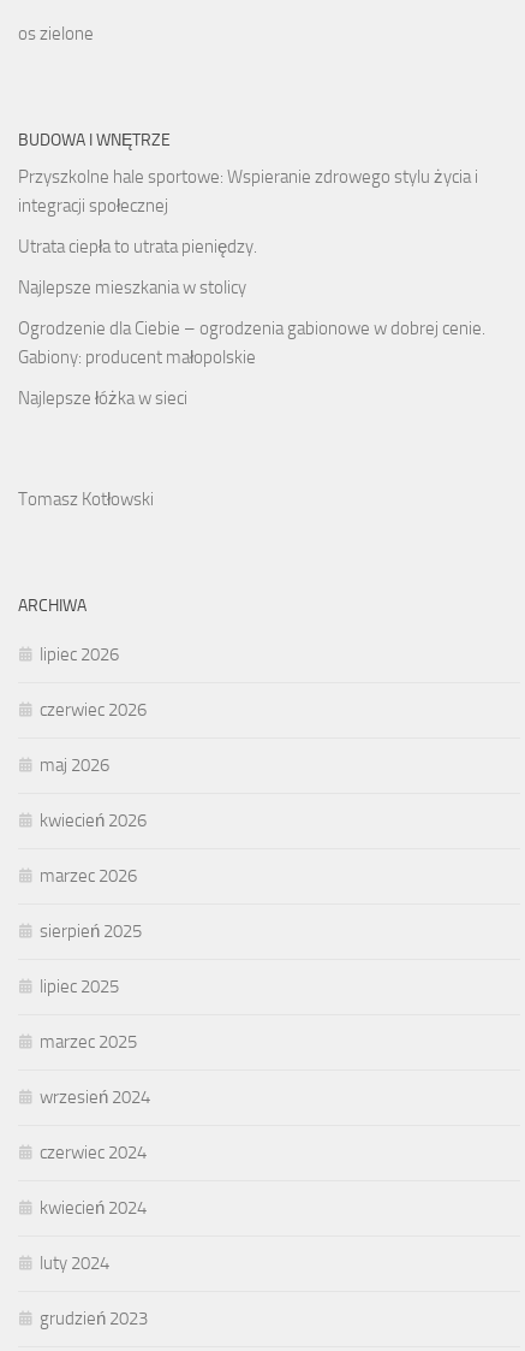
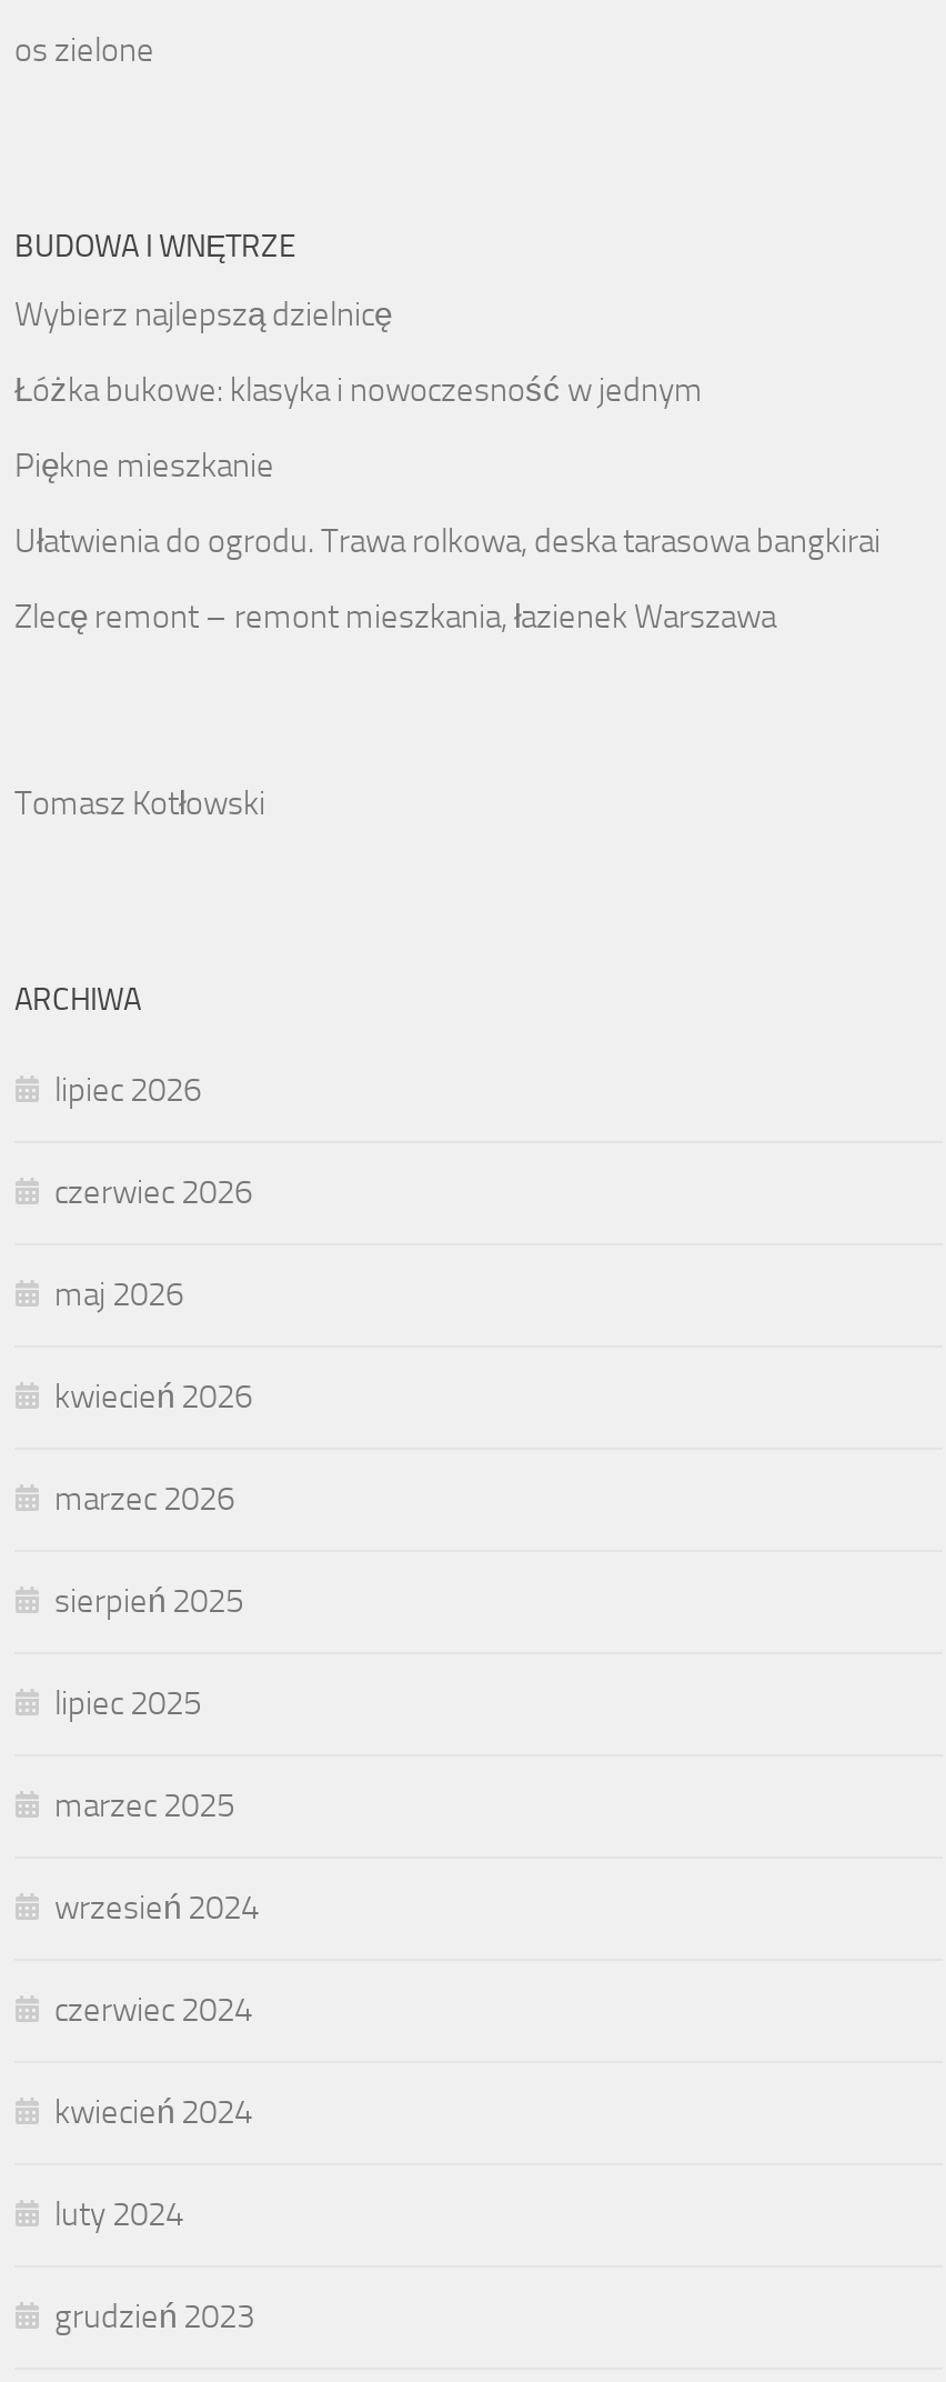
[18,166,478,216] Przyszkolne hale sportowe: Wspieranie zdrowego stylu życia i | integracji społecznej -> [14,294,392,334] Wybierz najlepszą dzielnicę
[18,236,257,257] Utrata ciepła to utrata pieniędzy. -> [14,370,703,410] Łóżka bukowe: klasyka i nowoczesność w jednym
[18,277,246,298] Najlepsze mieszkania w stolicy -> [14,445,274,485] Piękne mieszkanie
[18,317,485,368] Ogrodzenie dla Ciebie – ogrodzenia gabionowe w dobrej cenie. | Gabiony: producent małopolskie -> [14,521,880,561] Ułatwienia do ogrodu. Trawa rolkowa, deska tarasowa bangkirai
[18,387,187,409] Najlepsze łóżka w sieci -> [14,596,776,636] Zlecę remont – remont mieszkania, łazienek Warszawa

